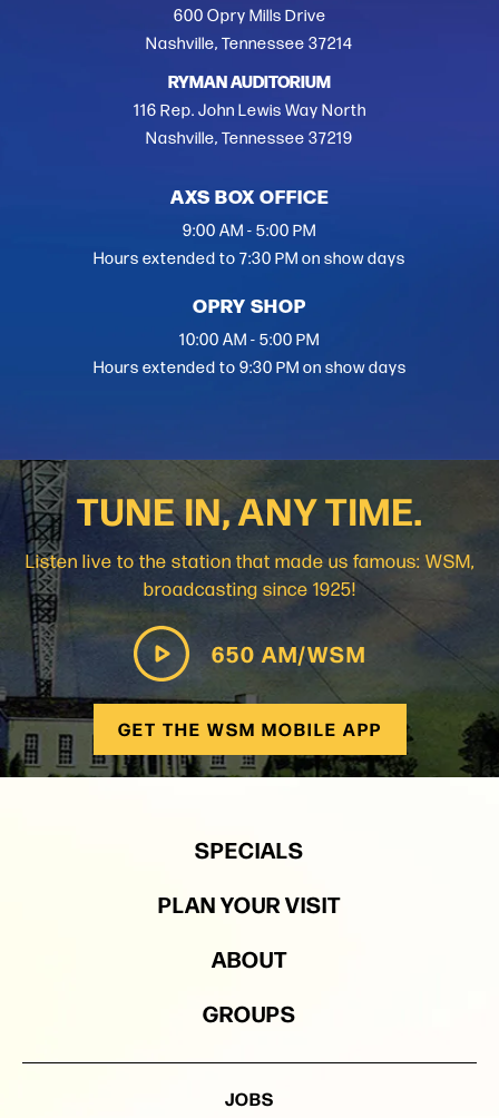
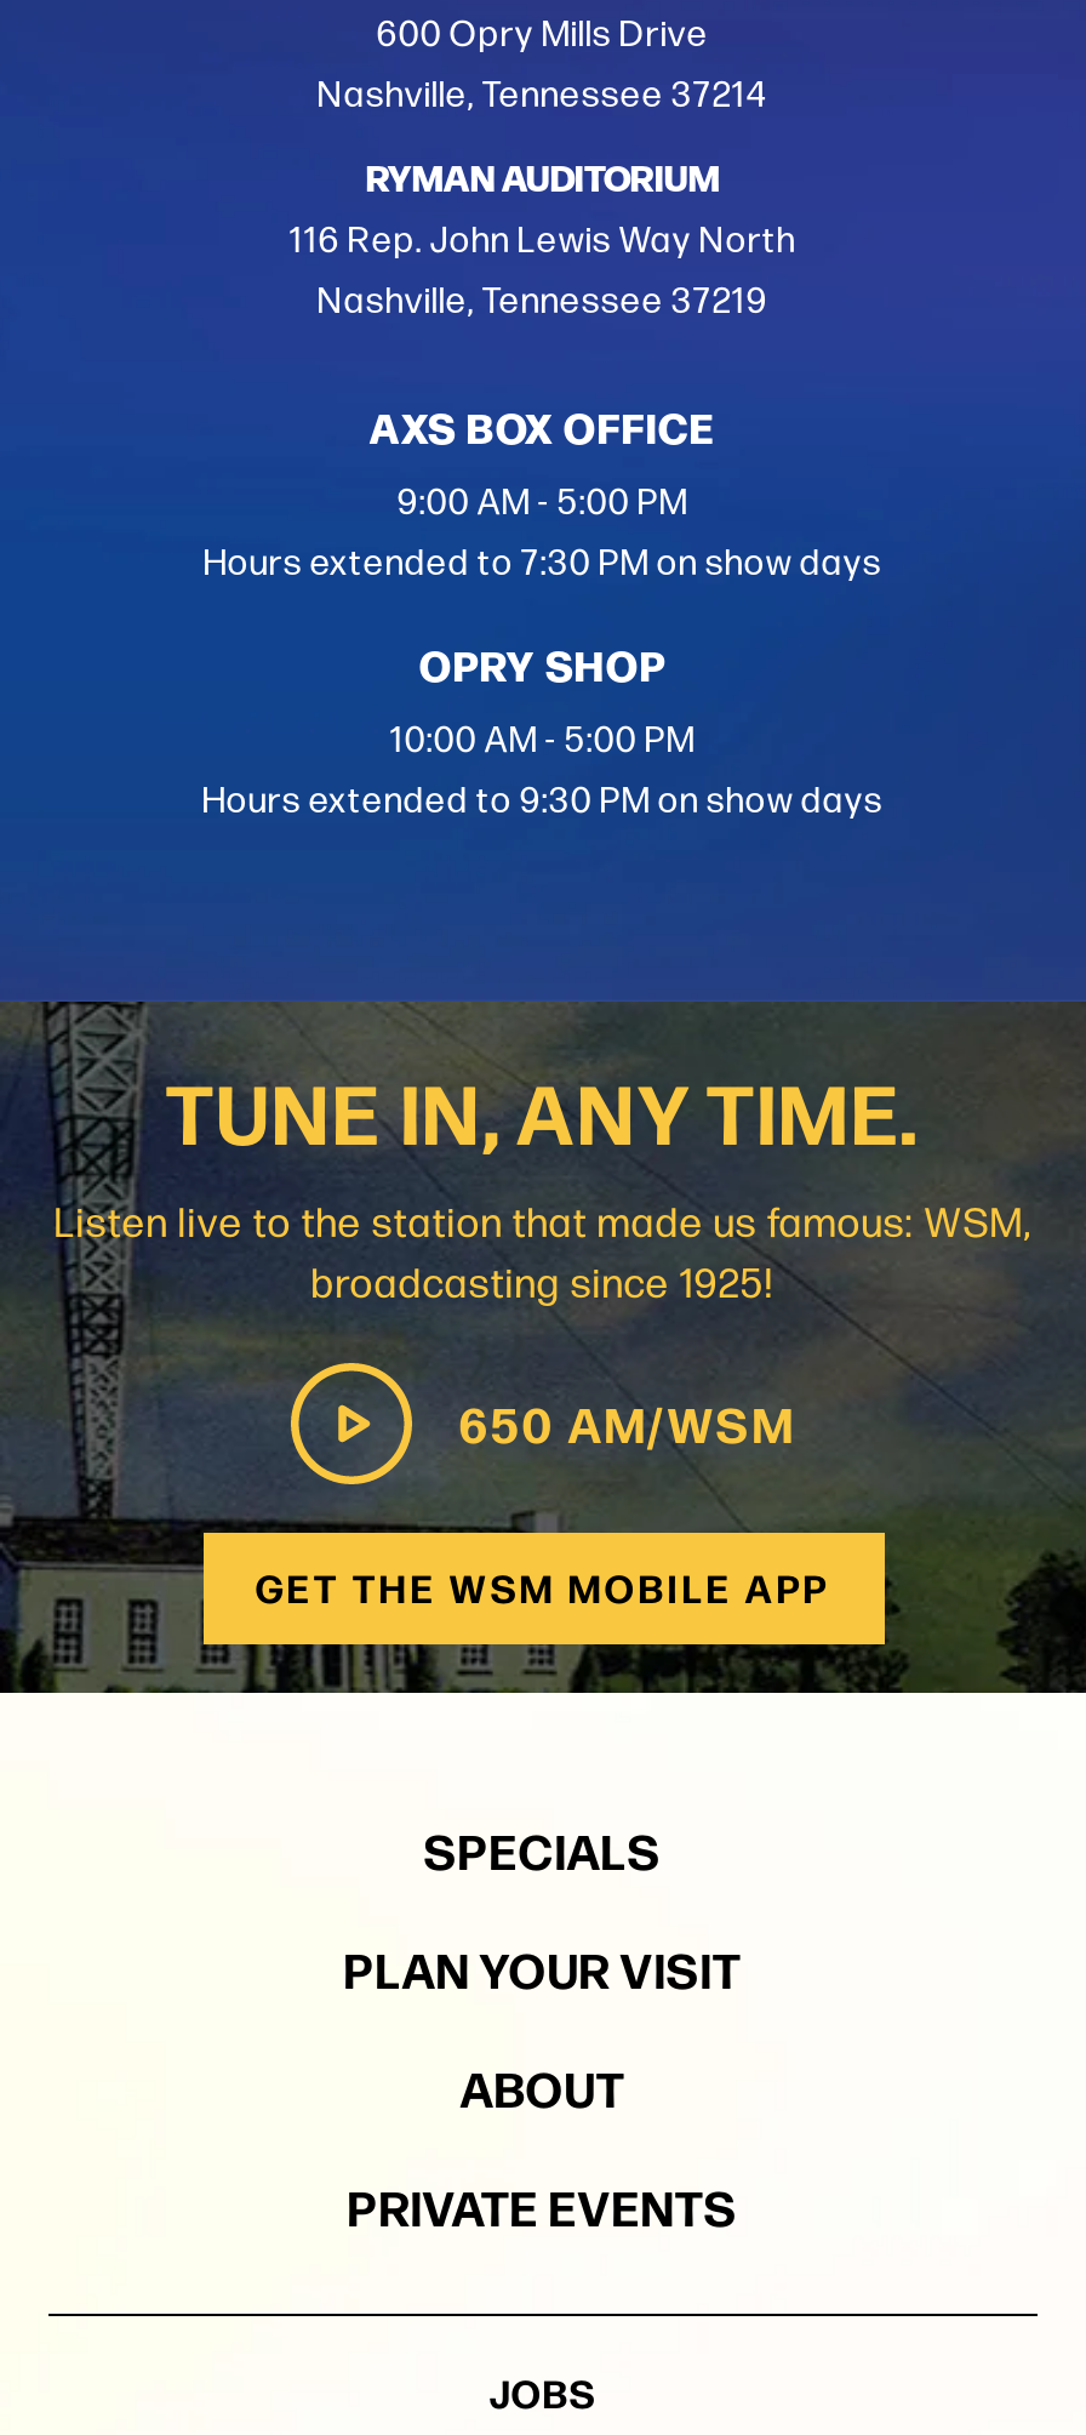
[203,996,296,1029] GROUPS -> [348,2170,738,2240] PRIVATE EVENTS

